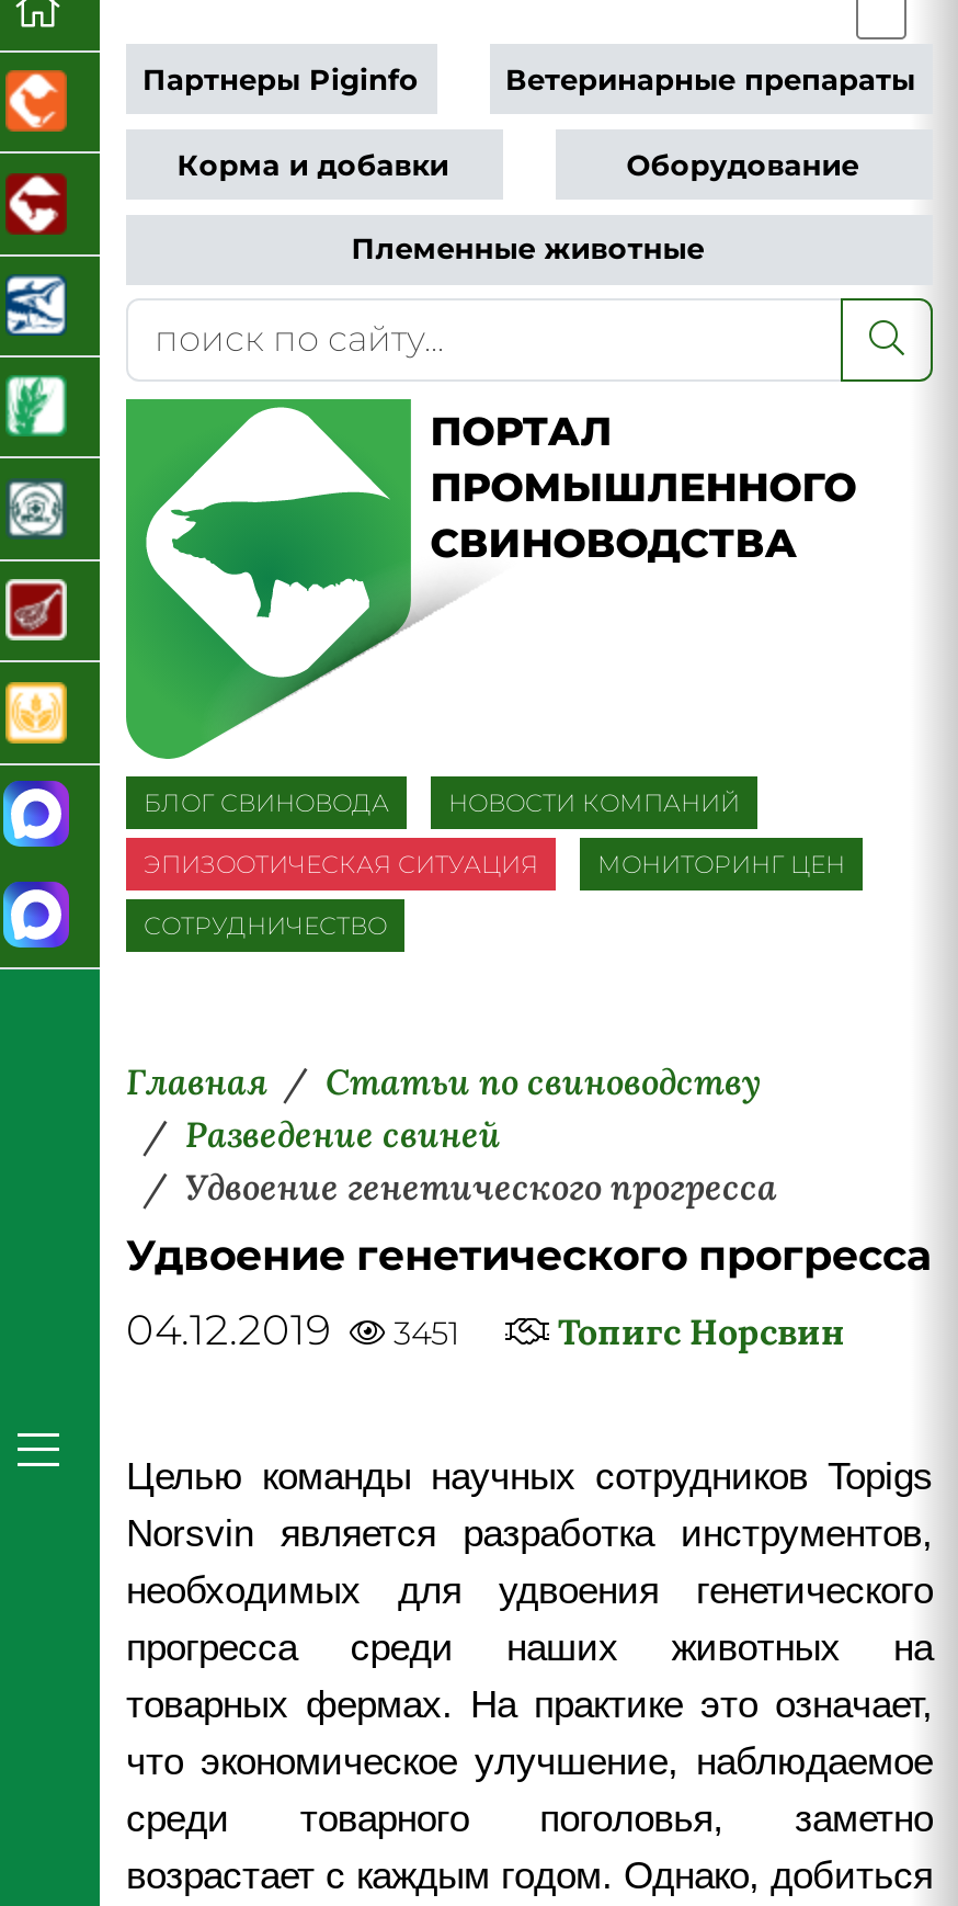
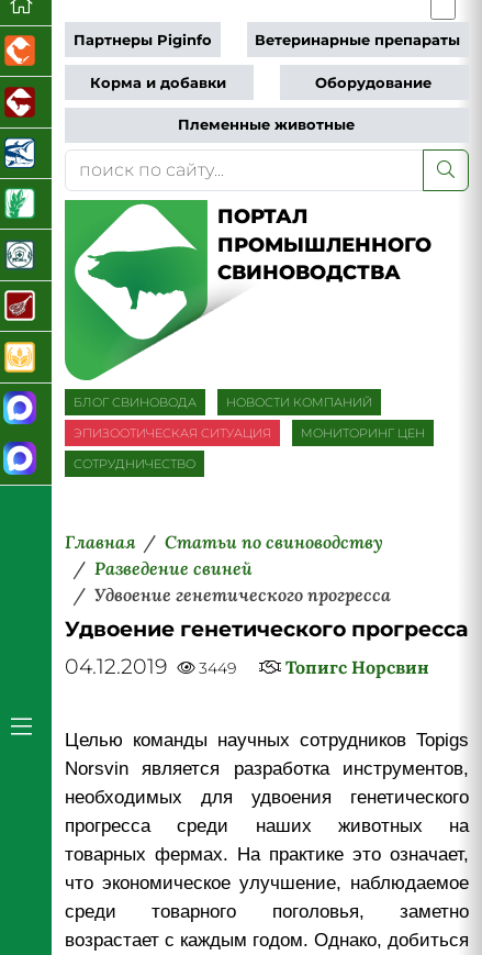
[126,1303,459,1355] 04.12.2019 3451 -> [65,653,236,679] 04.12.2019 3449

